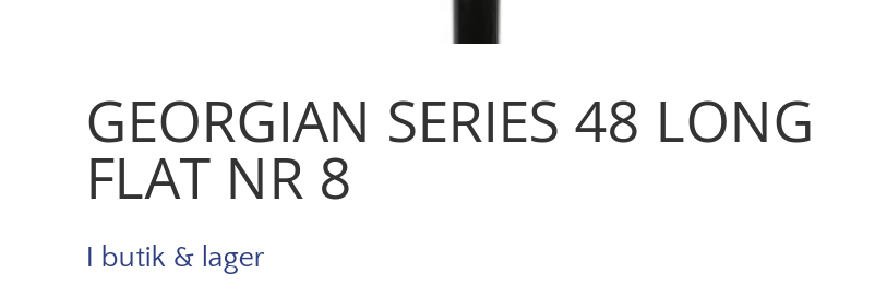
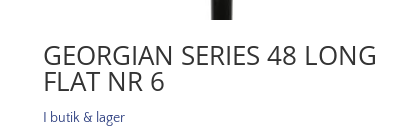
[86,137,352,216] FLAT NR 8 -> [43,63,165,99] FLAT NR 6

